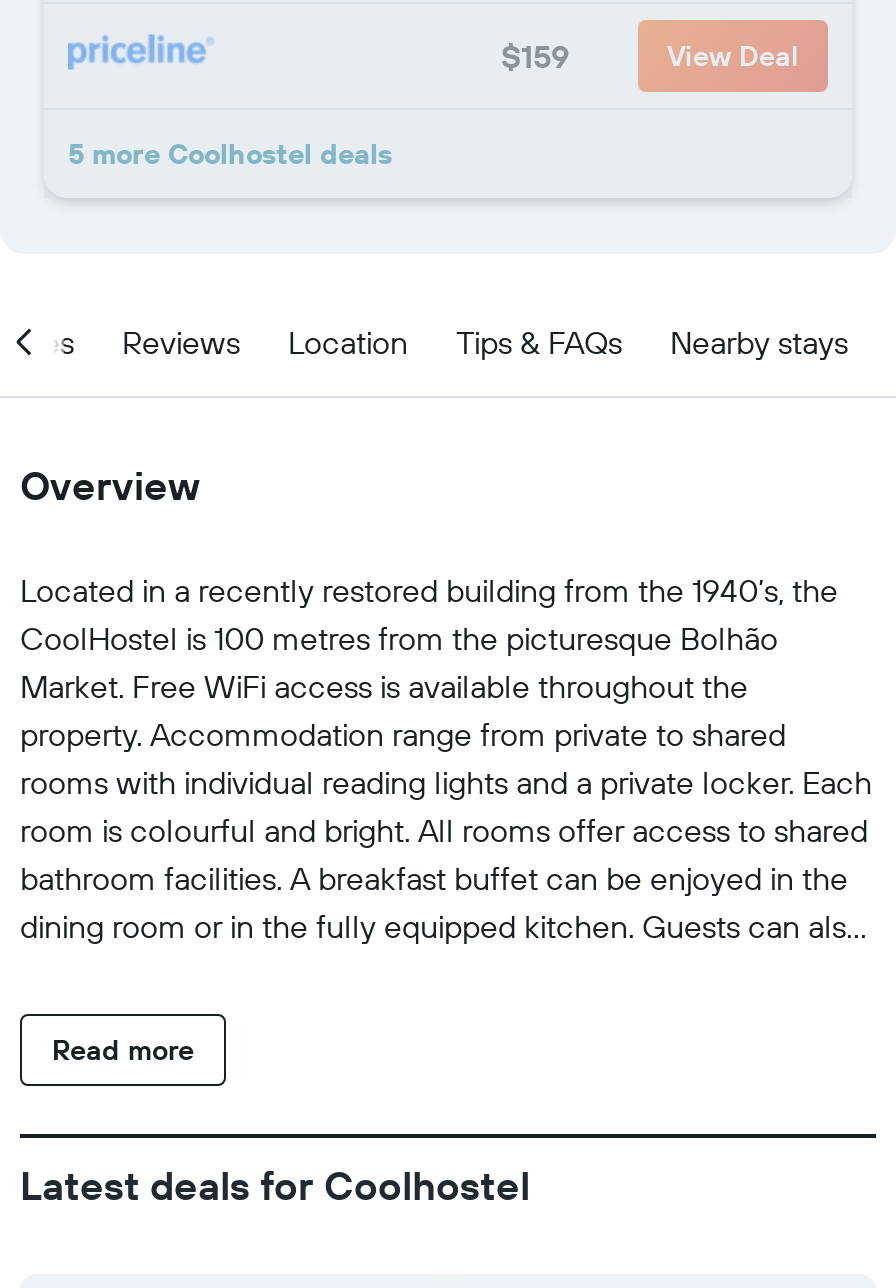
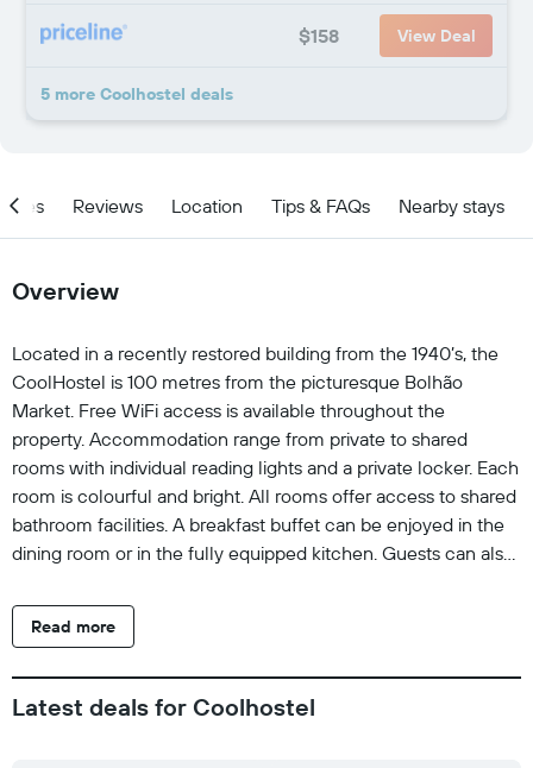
[501,36,569,76] $159 -> [298,24,338,48] $158

